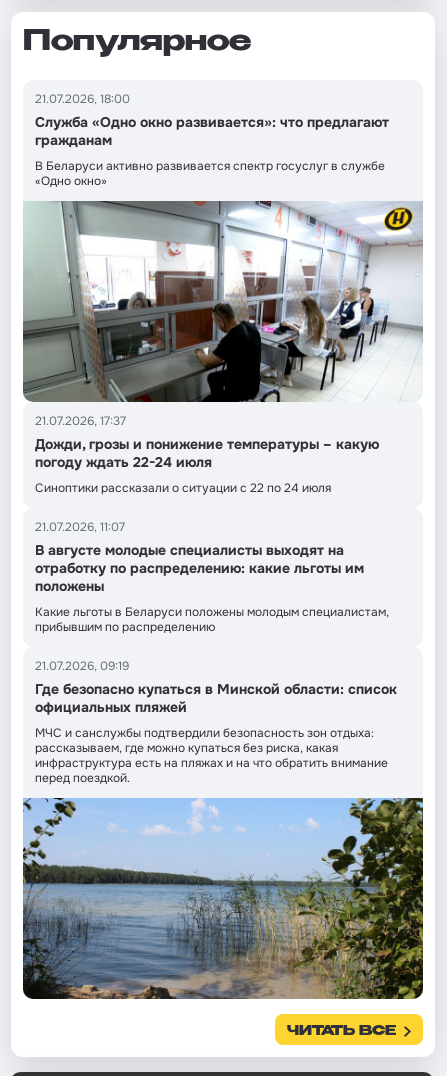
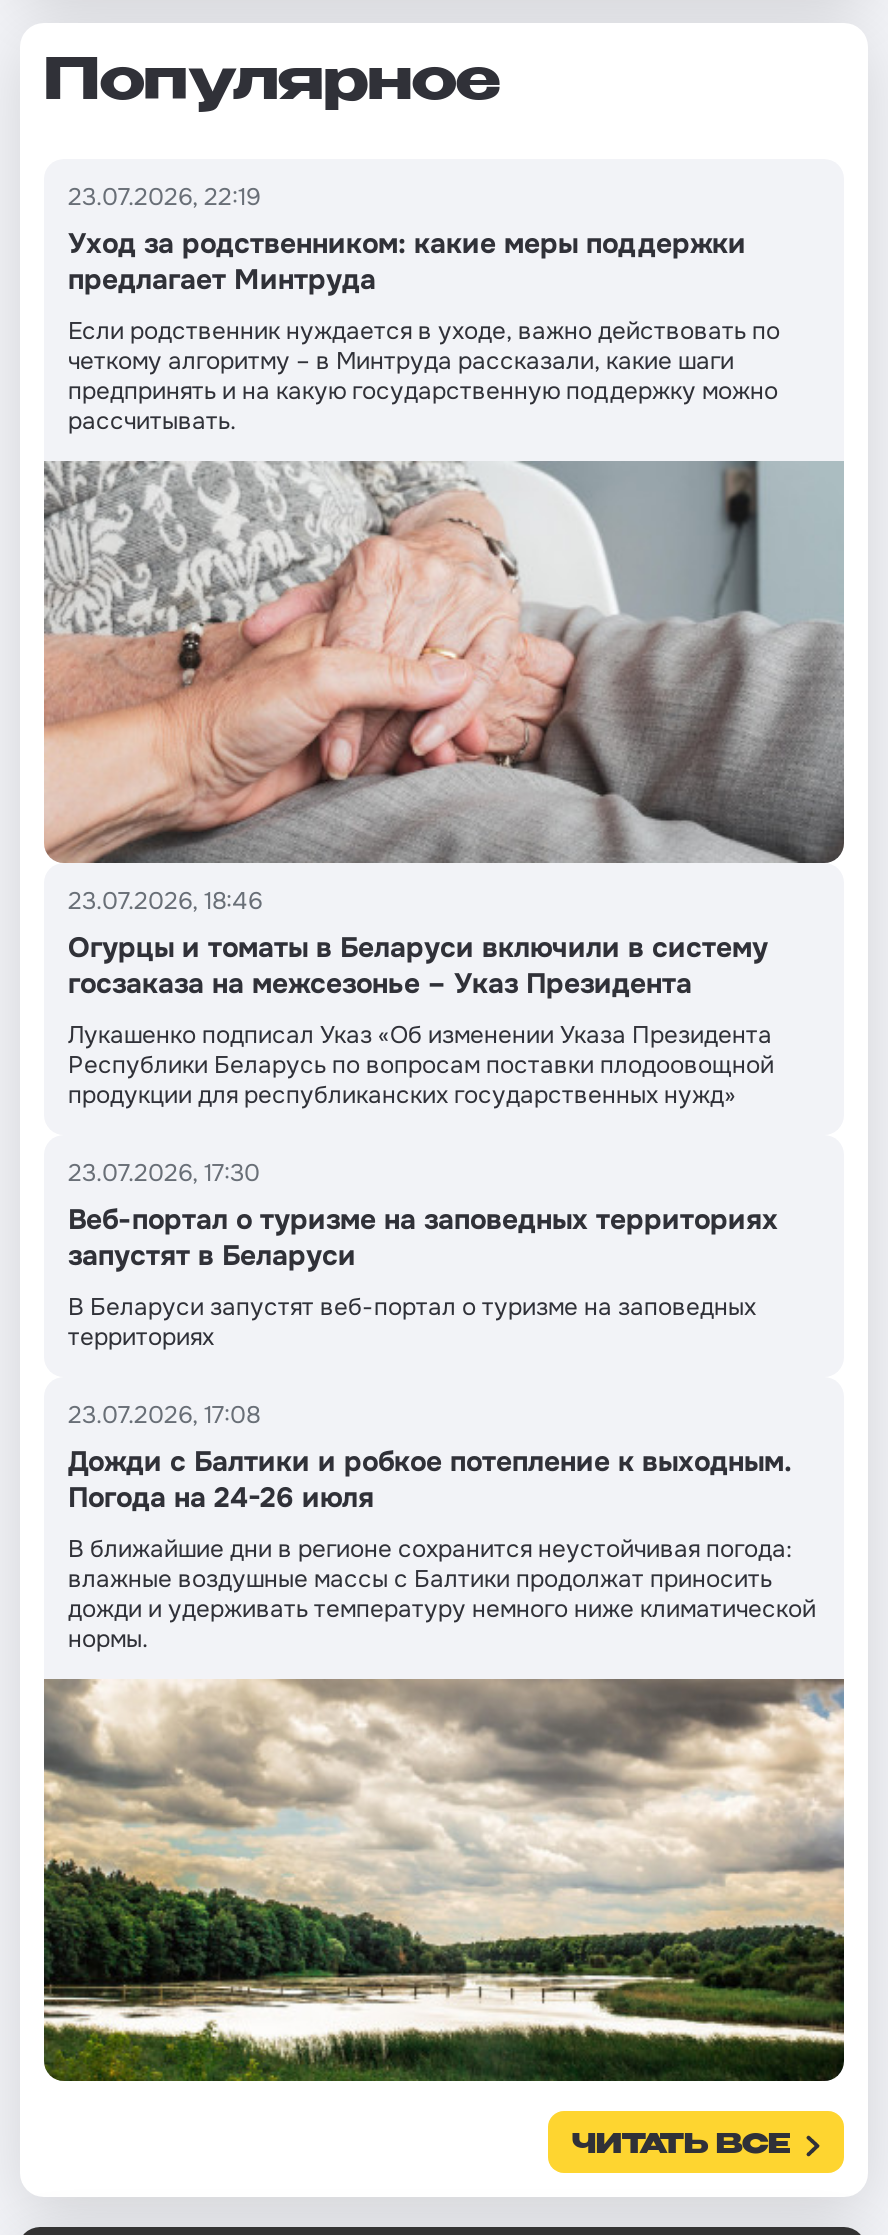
[35,91,389,149] 21.07.2026, 18:00 | Служба «Одно окно развивается»: что предлагают | гражданам -> [68,181,746,297] 23.07.2026, 22:19 | Уход за родственником: какие меры поддержки | предлагает Минтруда
[35,158,385,189] В Беларуси активно развивается спектр госуслуг в службе | «Одно окно» -> [68,315,780,437] Если родственник нуждается в уходе, важно действовать по | четкому алгоритму – в Минтруда рассказали, какие шаги | предпринять и на какую государственную поддержку можно | рассчитывать.
[22,201,422,471] [image] | 21.07.2026, 17:37 | Дожди, грозы и понижение температуры – какую | погоду ждать 22-24 июля -> [44,459,846,1001] [image] | 23.07.2026, 18:46 | Огурцы и томаты в Беларуси включили в систему | госзаказа на межсезонье – Указ Президента
[35,480,331,496] Синоптики рассказали о ситуации с 22 по 24 июля -> [68,1019,774,1111] Лукашенко подписал Указ «Об изменении Указа Президента | Республики Беларусь по вопросам поставки плодоовощной | продукции для республиканских государственных нужд»
[35,519,364,595] 21.07.2026, 11:07 | В августе молодые специалисты выходят на | отработку по распределению: какие льготы им | положены -> [68,1157,778,1273] 23.07.2026, 17:30 | Веб-портал о туризме на заповедных территориях | запустят в Беларуси
[35,604,389,635] Какие льготы в Беларуси положены молодым специалистам, | прибывшим по распределению -> [68,1291,756,1353] В Беларуси запустят веб-портал о туризме на заповедных | территориях
[35,658,397,716] 21.07.2026, 09:19 | Где безопасно купаться в Минской области: список | официальных пляжей -> [68,1399,790,1515] 23.07.2026, 17:08 | Дожди с Балтики и робкое потепление к выходным. | Погода на 24-26 июля
[35,725,388,786] МЧС и санслужбы подтвердили безопасность зон отдыха: | рассказываем, где можно купаться без риска, какая | инфраструктура есть на пляжах и на что обратить внимание | перед поездкой. -> [68,1533,816,1655] В ближайшие дни в регионе сохранится неустойчивая погода: | влажные воздушные массы с Балтики продолжат приносить | дожди и удерживать температуру немного ниже климатической | нормы.
[23,821,424,1000] [image] -> [42,1677,846,2083] [image]

